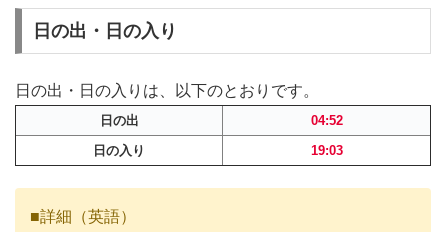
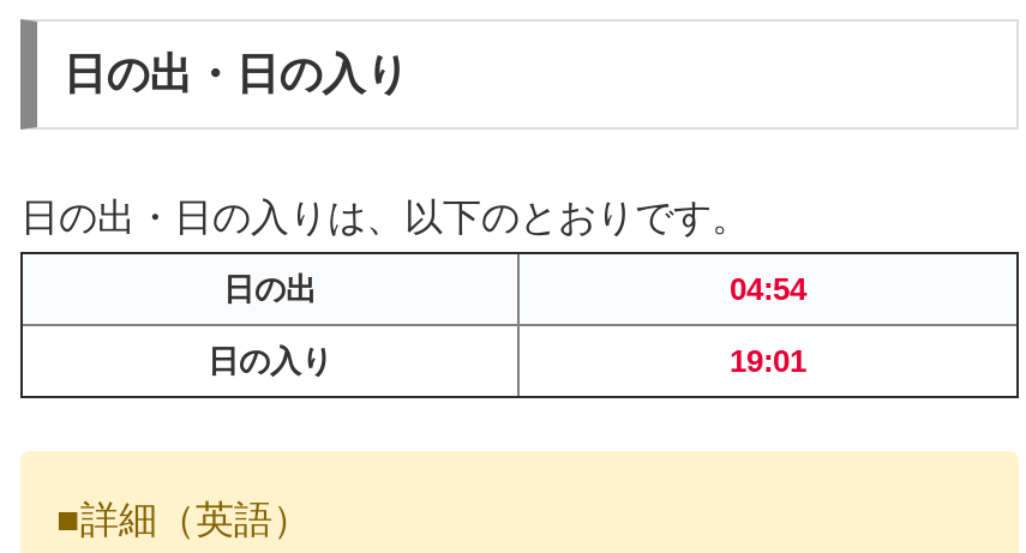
[310,113,342,128] 04:52 -> [730,270,806,306] 04:54
[310,143,342,158] 19:03 -> [730,342,806,378] 19:01

